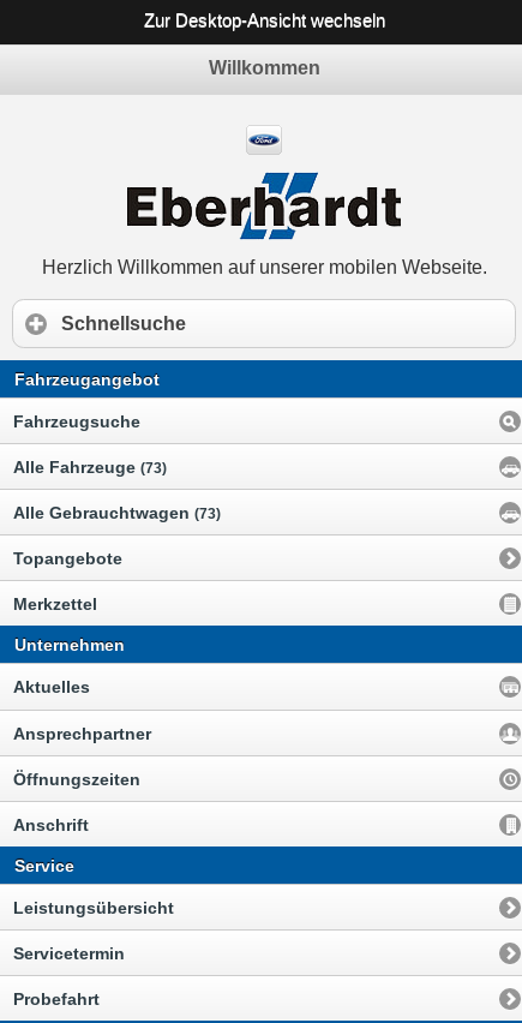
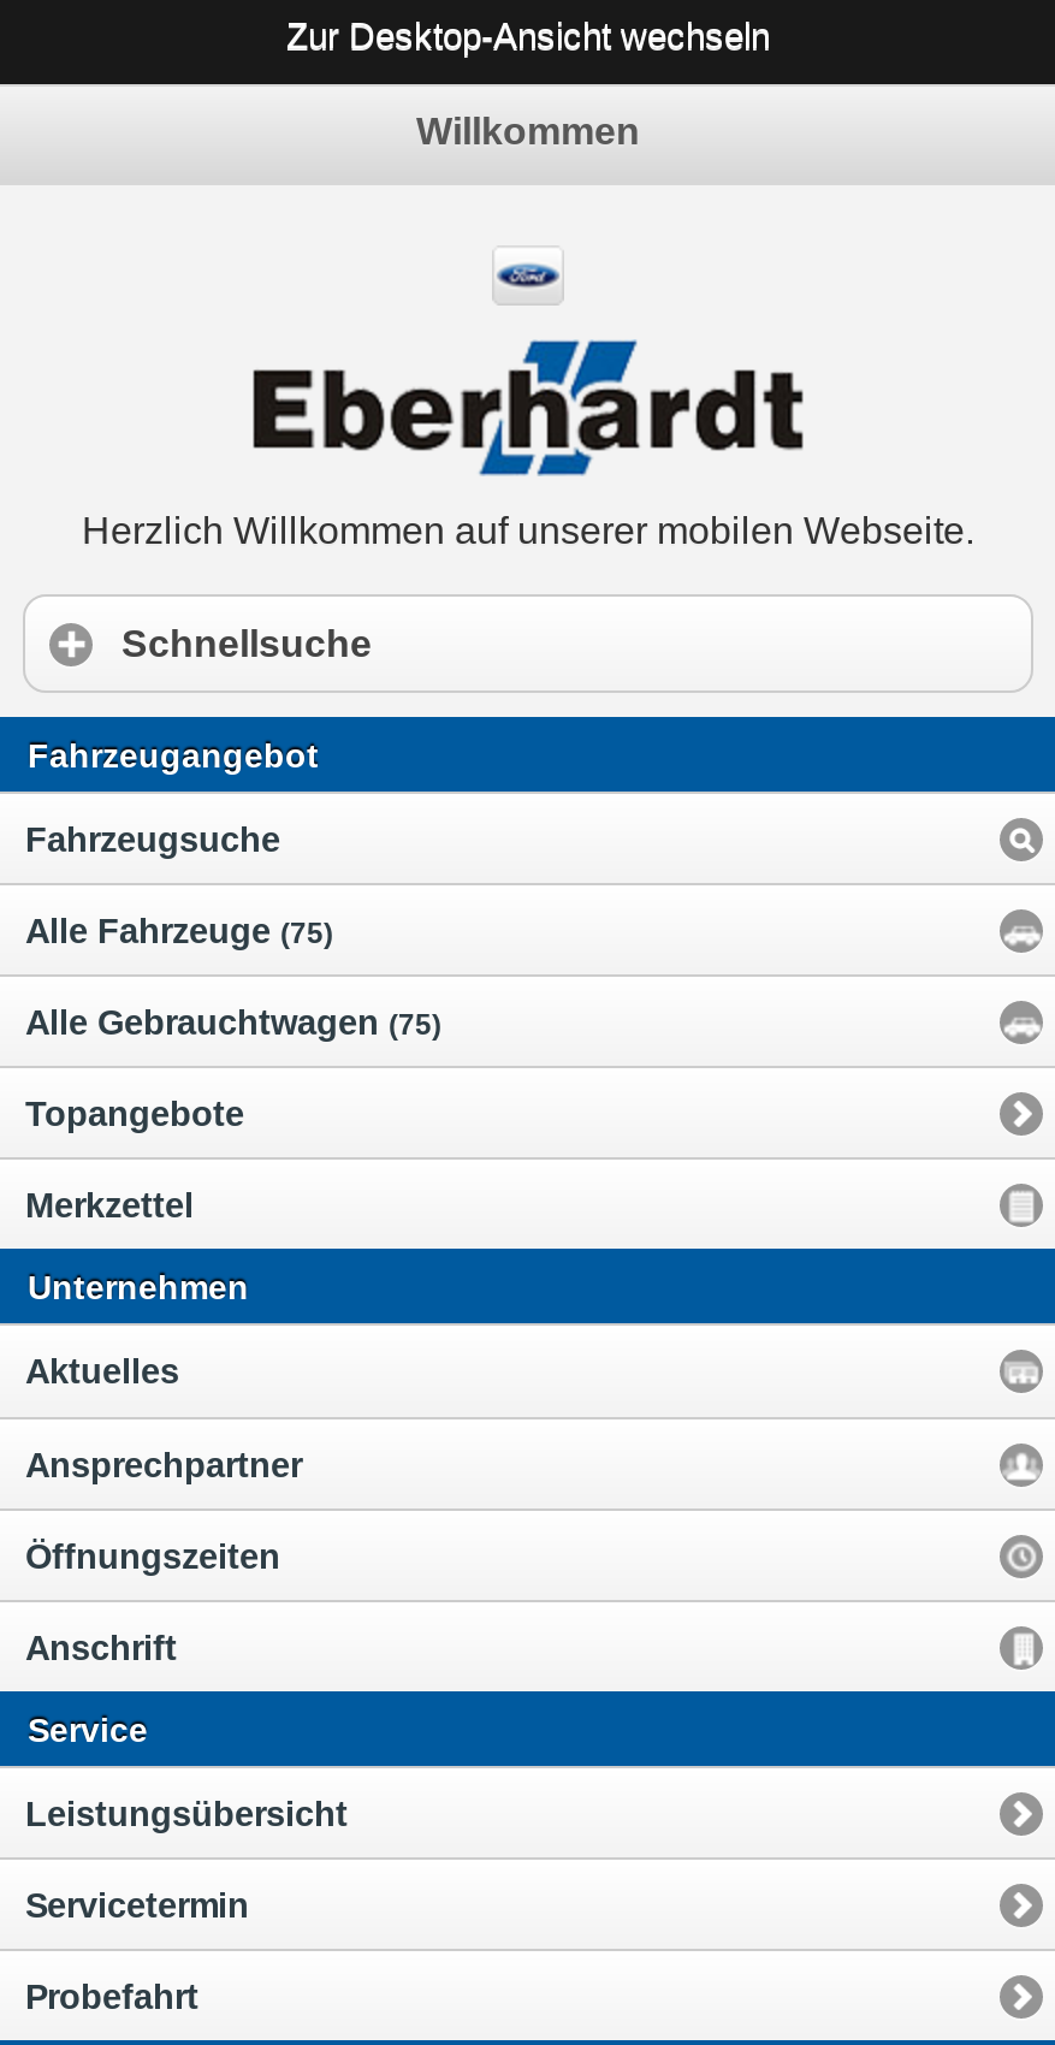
[13,457,167,476] Alle Fahrzeuge (73) -> [25,911,333,950] Alle Fahrzeuge (75)
[13,503,221,522] Alle Gebrauchtwagen (73) -> [25,1003,441,1042] Alle Gebrauchtwagen (75)

